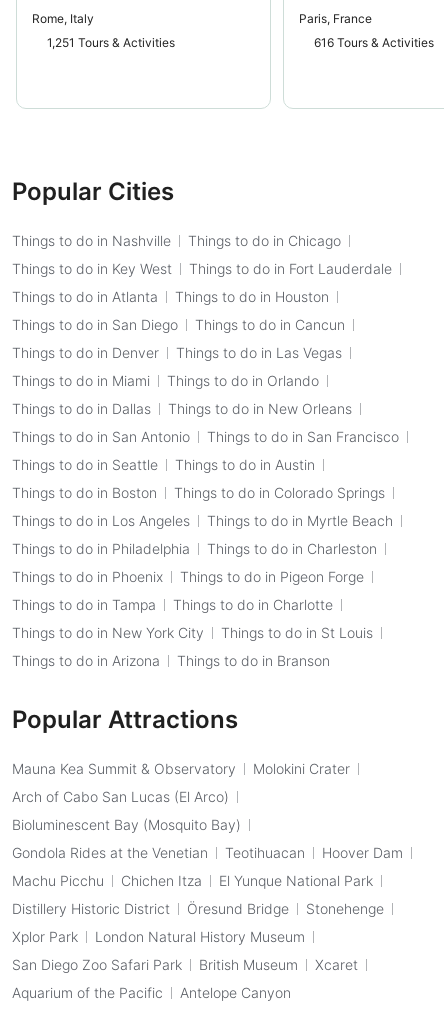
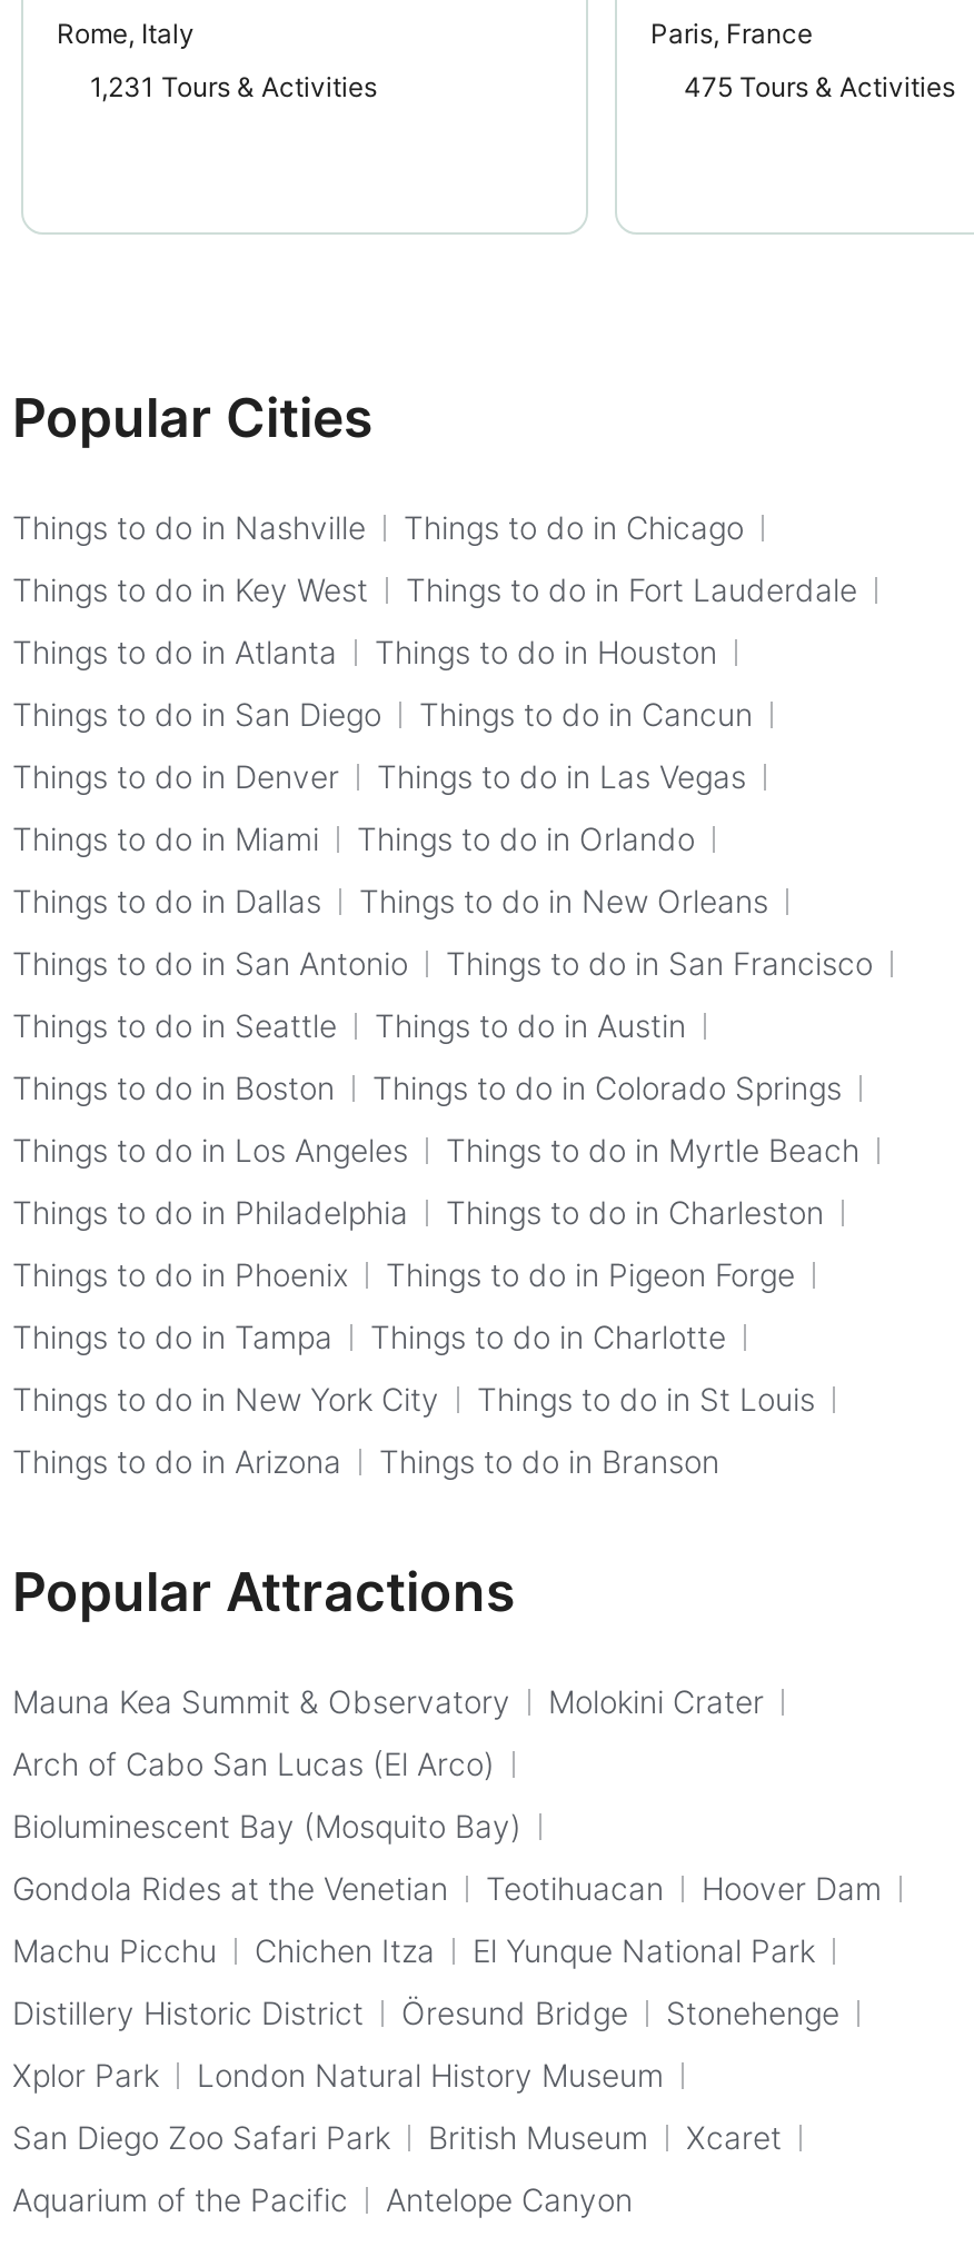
[47,35,175,50] 1,251 Tours & Activities -> [90,71,377,104] 1,231 Tours & Activities
[314,35,434,50] 616 Tours & Activities -> [684,71,955,104] 475 Tours & Activities

